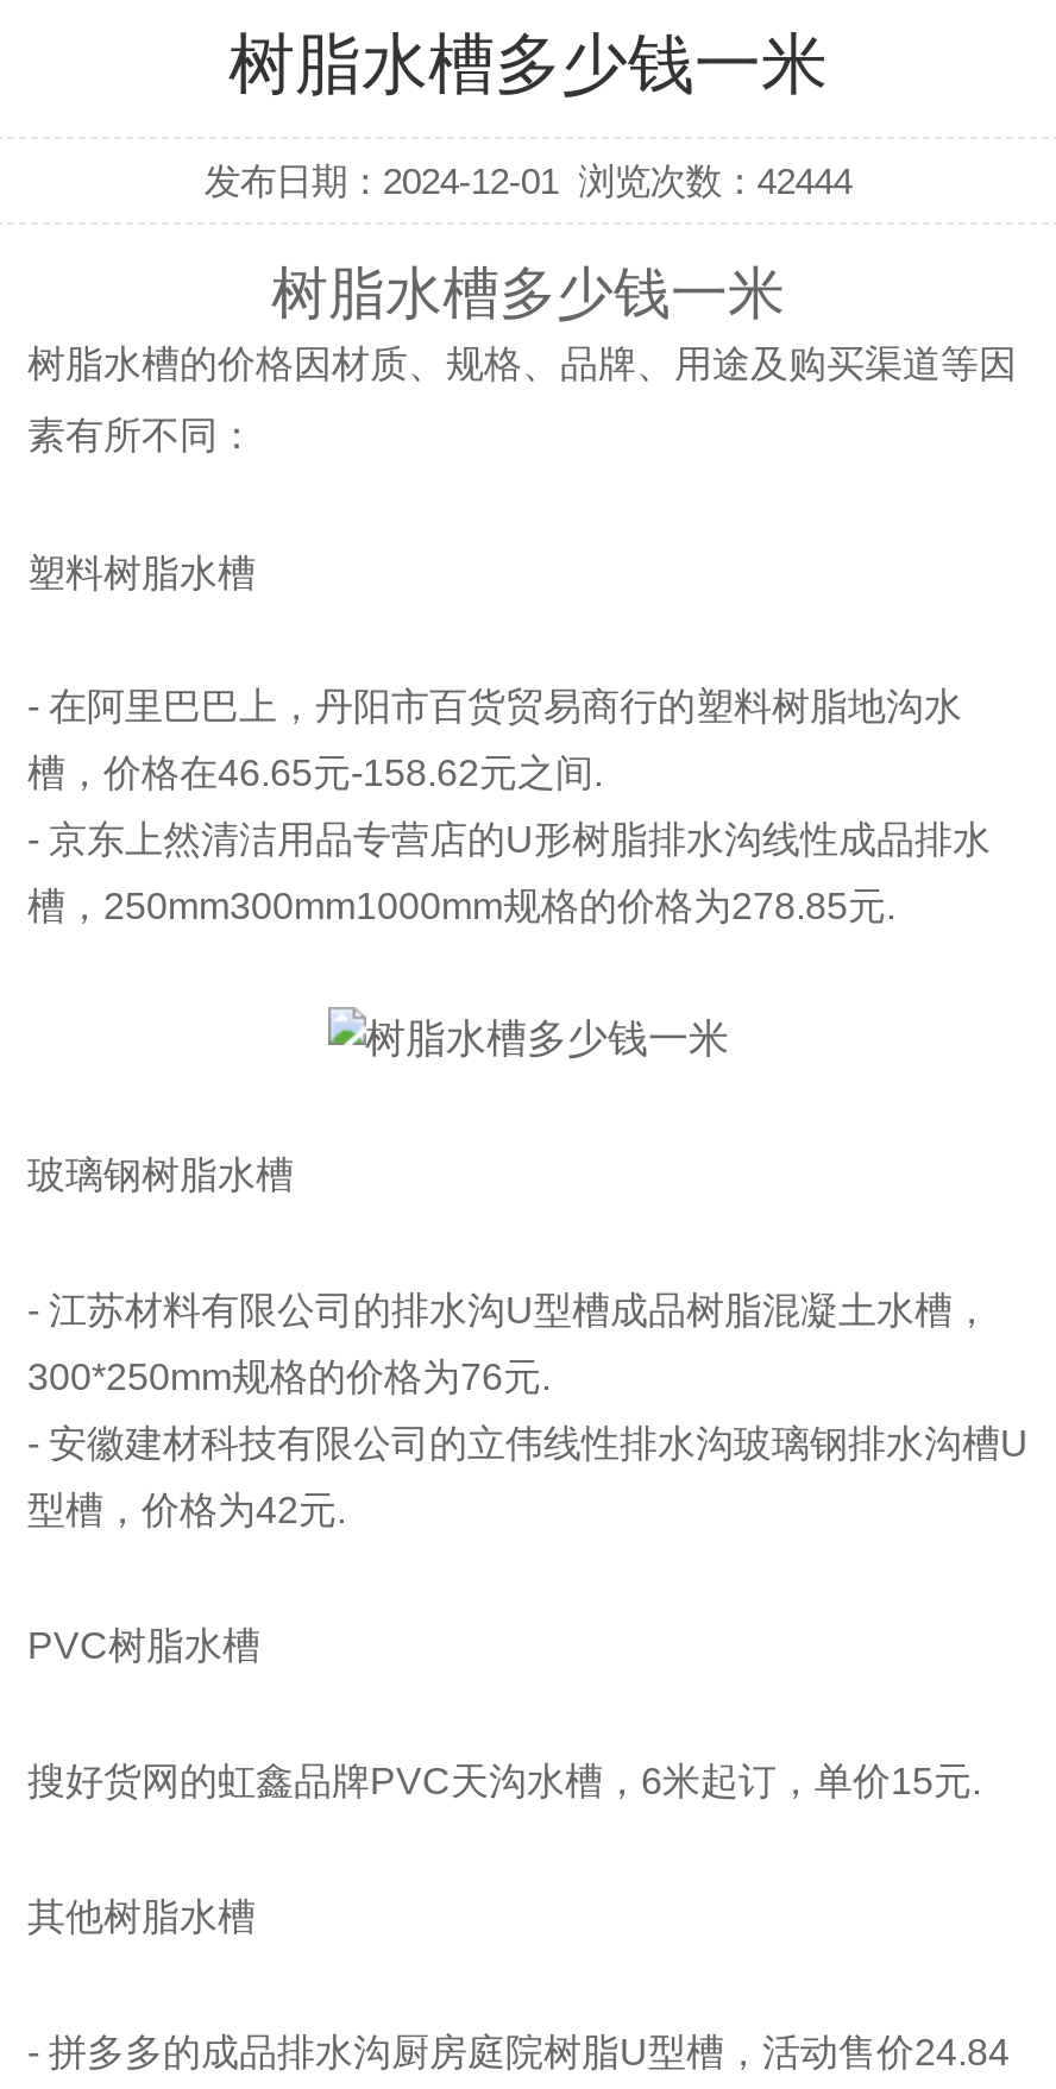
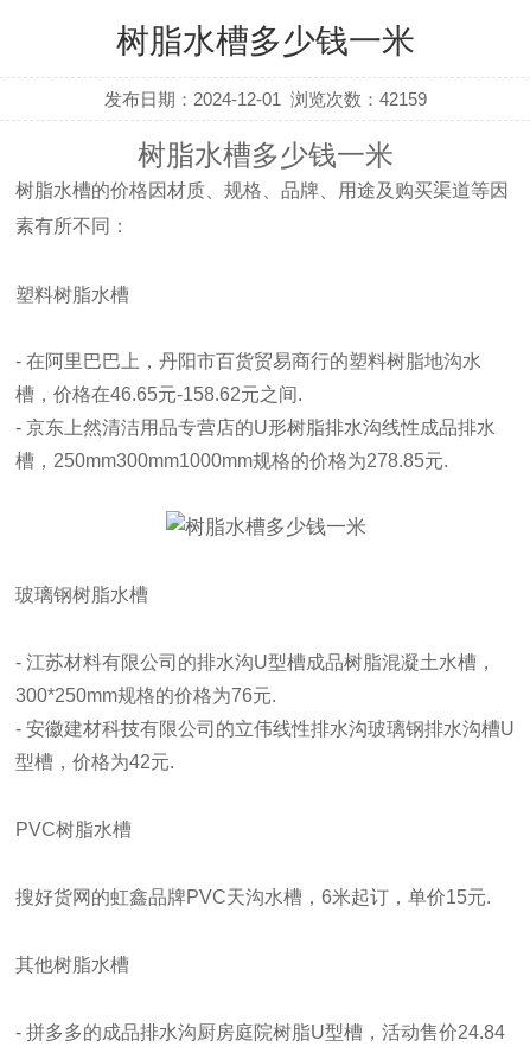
[204,161,852,201] 发布日期：2024-12-01 浏览次数：42444 -> [104,89,427,109] 发布日期：2024-12-01 浏览次数：42159

